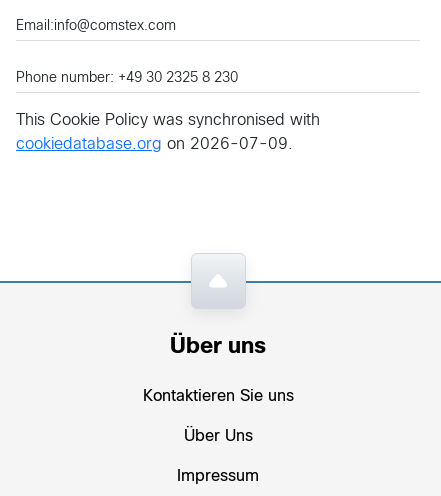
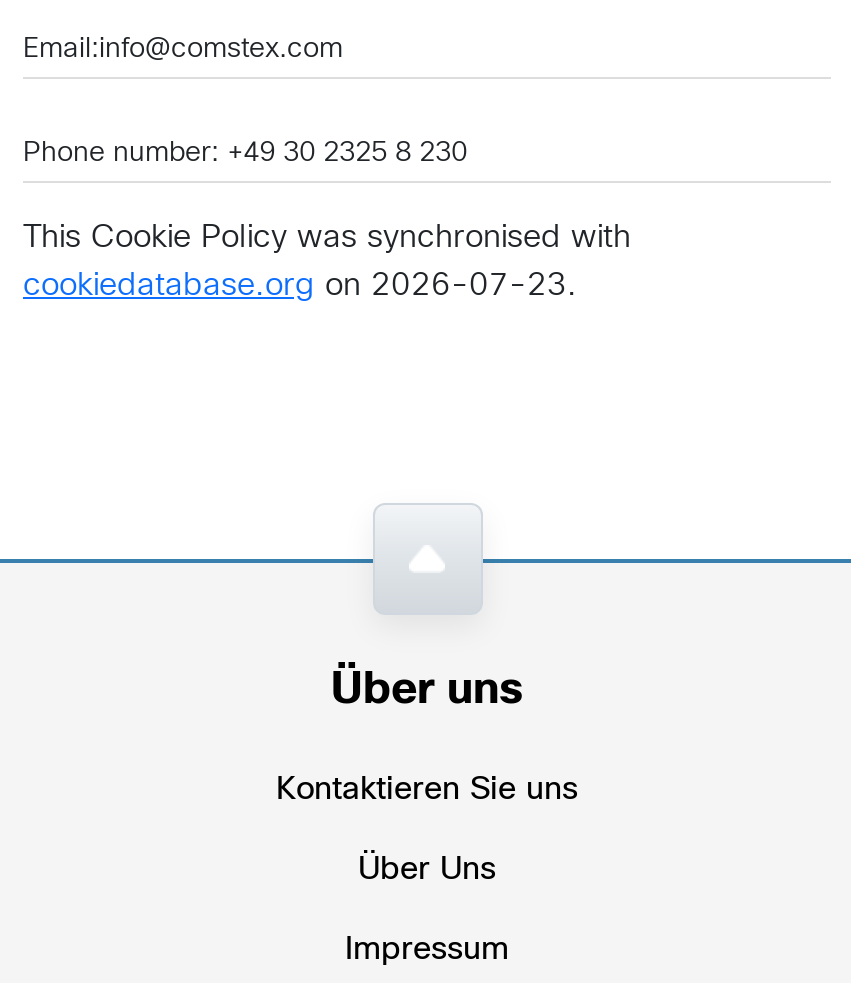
[16,137,293,152] cookiedatabase.org on 2026-07-09. -> [23,271,577,301] cookiedatabase.org on 2026-07-23.

